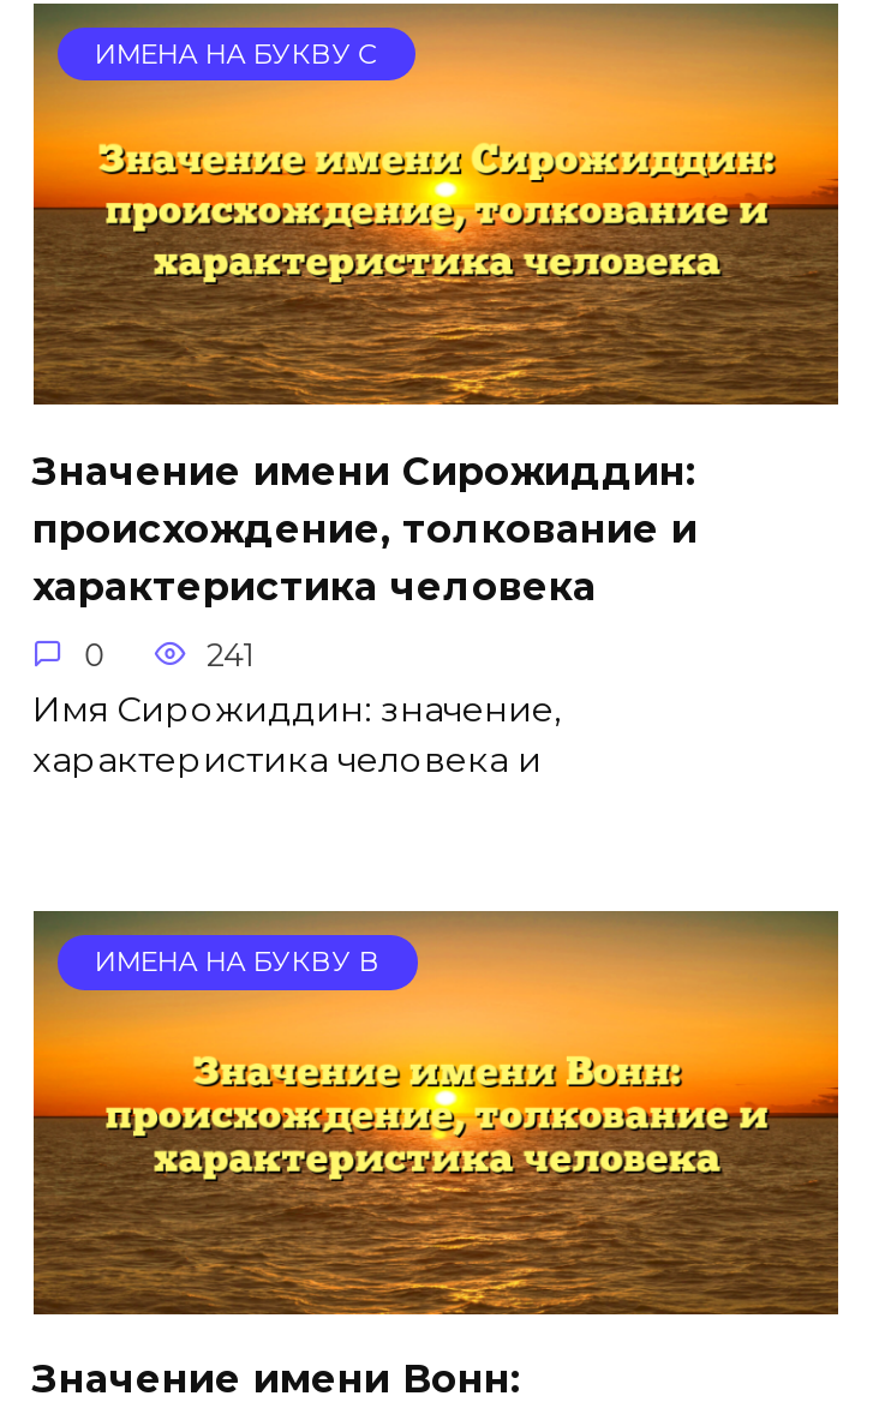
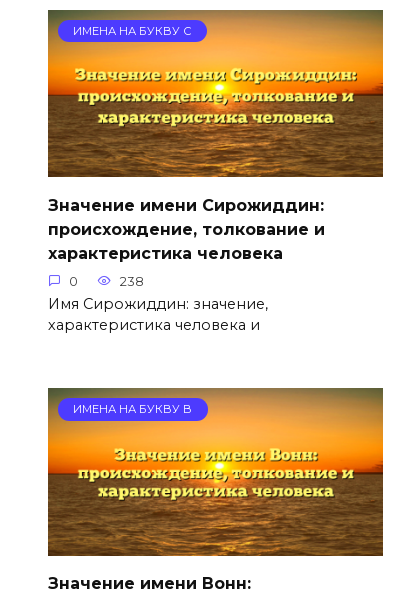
[207,637,252,673] 241 -> [120,274,144,289] 238

